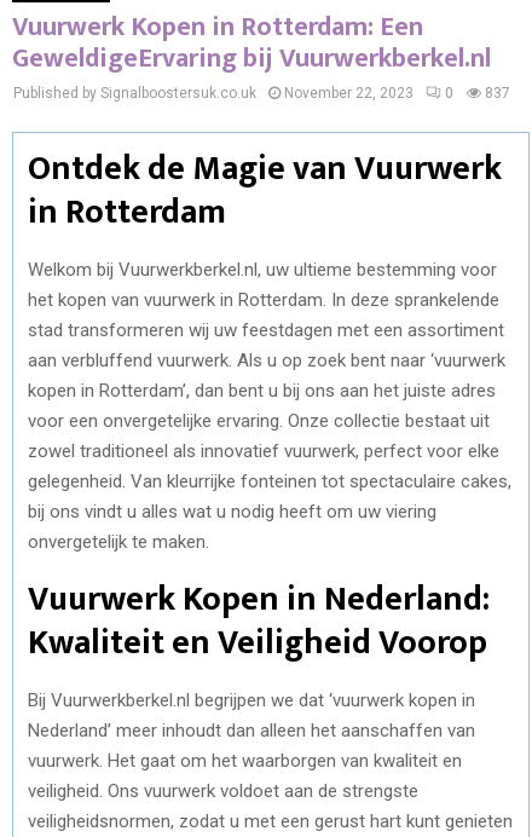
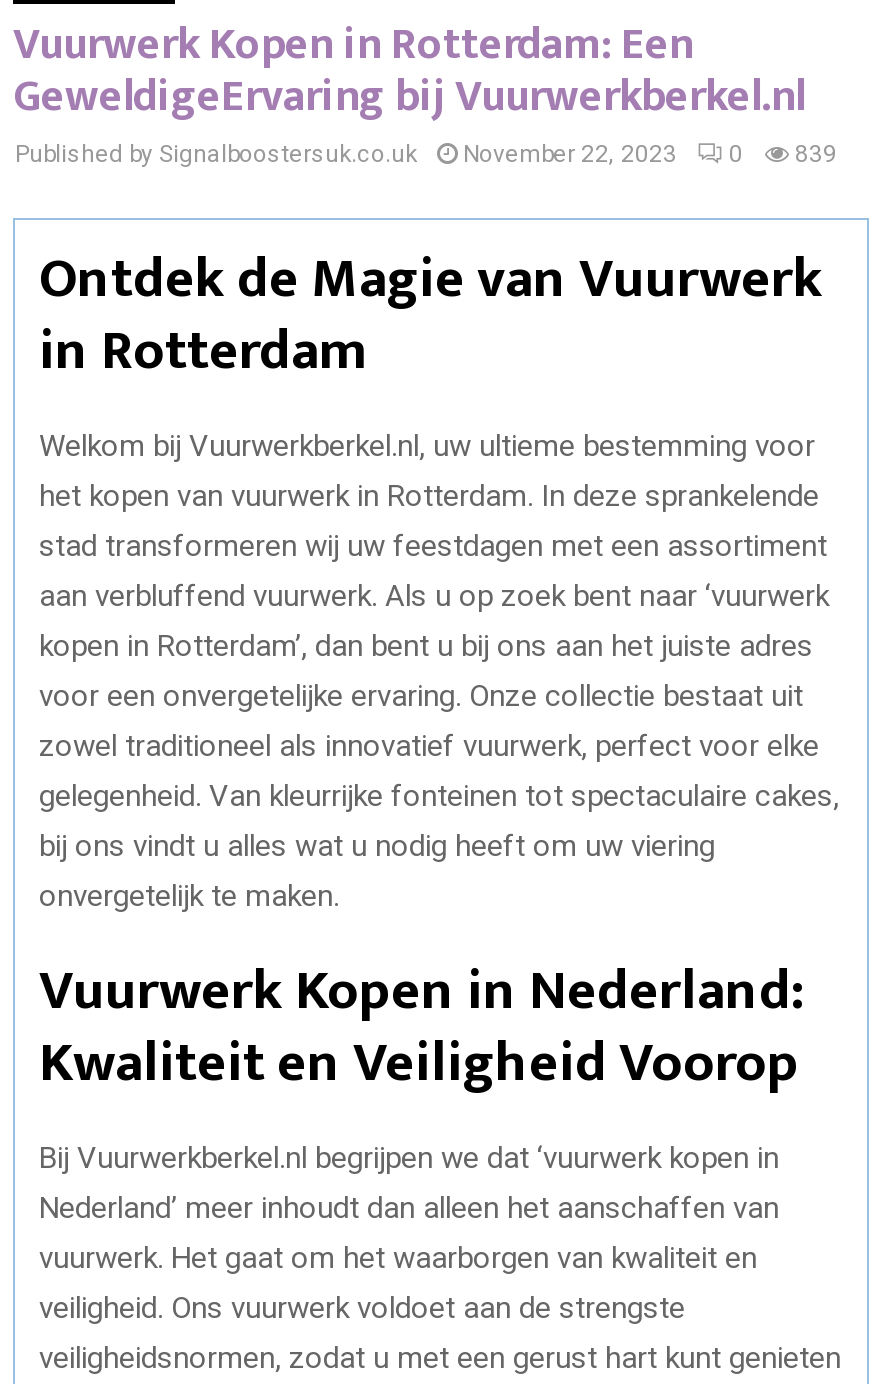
[13,85,510,102] Published by Signalboostersuk.co.uk November 22, 2023 0 837 -> [15,140,837,168] Published by Signalboostersuk.co.uk November 22, 2023 0 839

